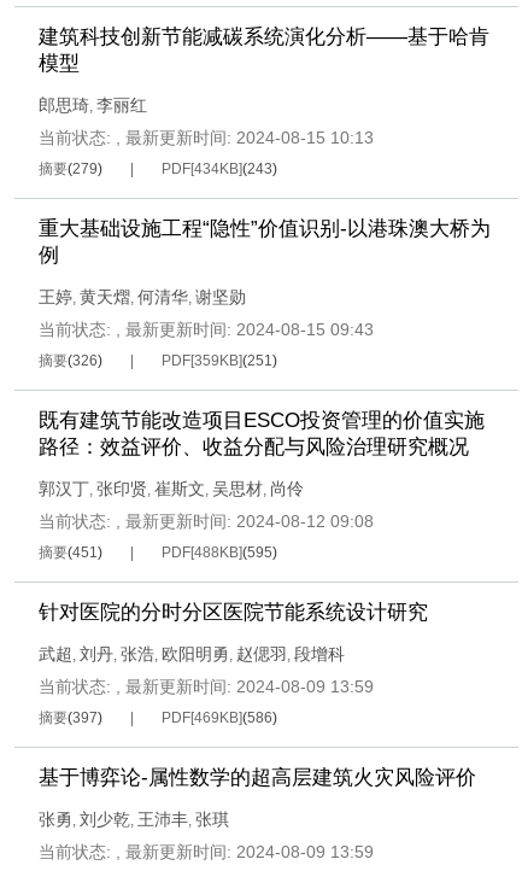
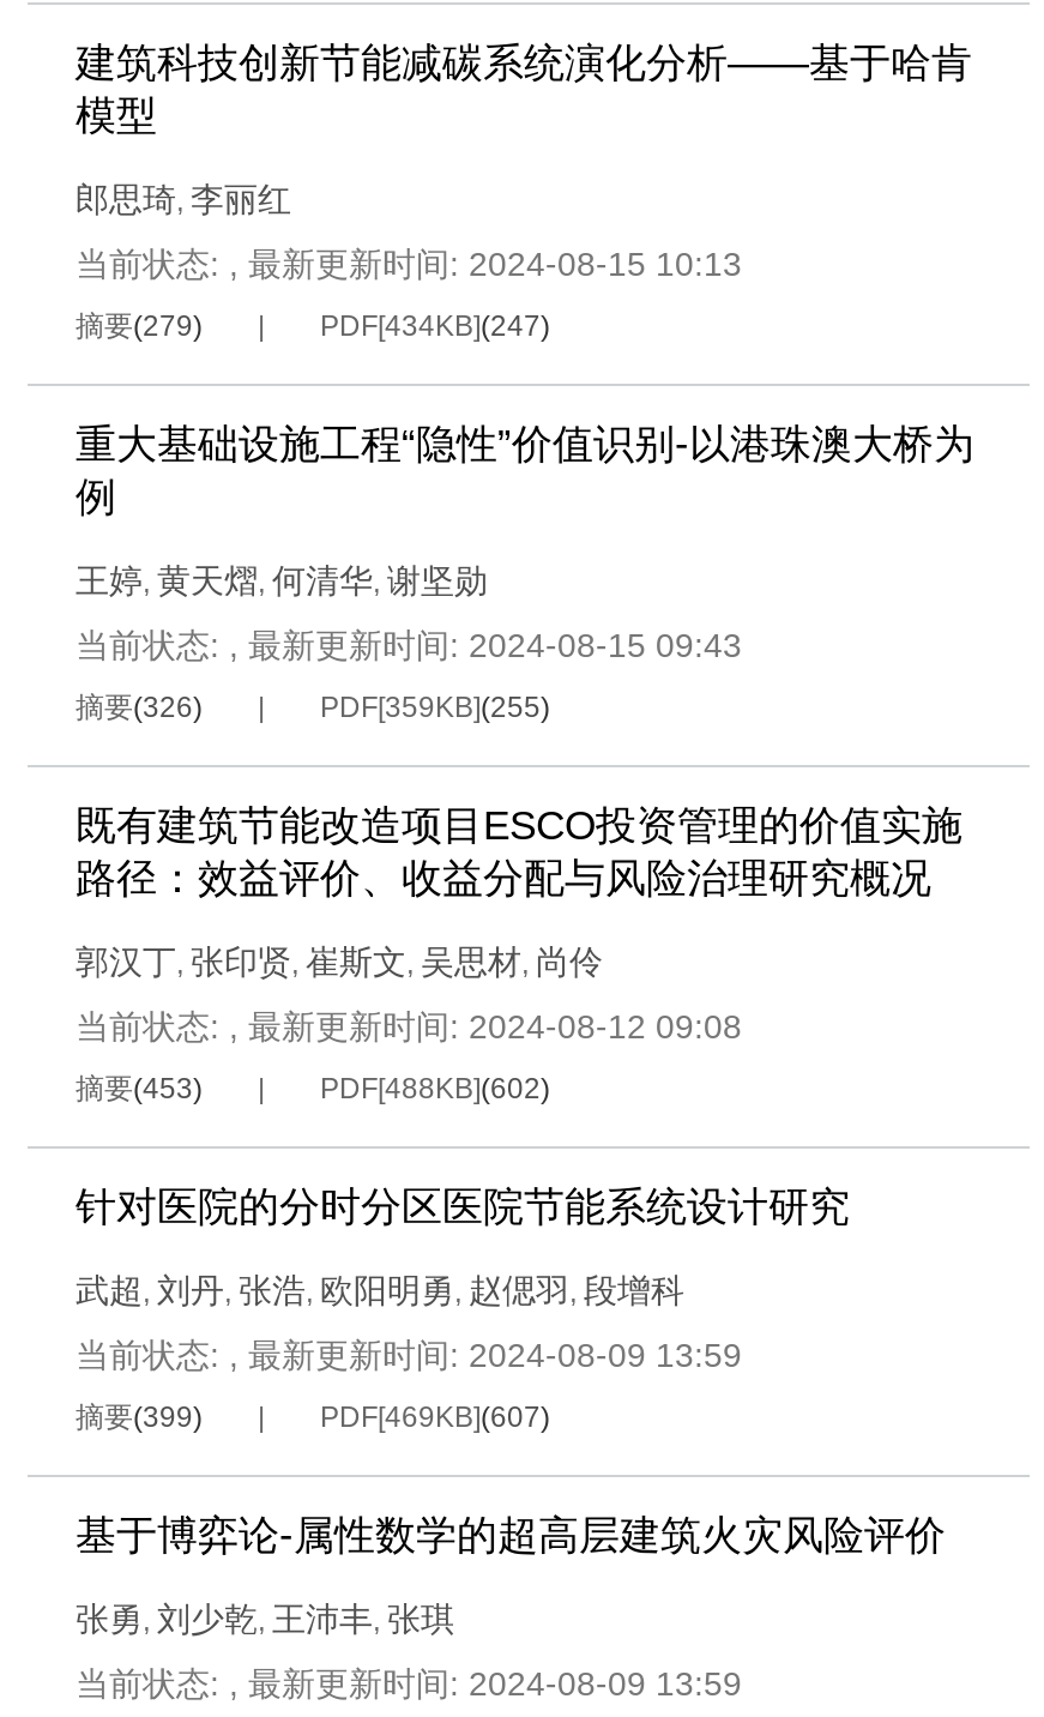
[162,160,277,177] PDF[434KB](243) -> [320,309,550,343] PDF[434KB](247)
[162,352,277,369] PDF[359KB](251) -> [320,691,550,724] PDF[359KB](255)
[39,544,102,561] 摘要(451) -> [76,1072,203,1105] 摘要(453)
[162,544,277,561] PDF[488KB](595) -> [320,1072,550,1105] PDF[488KB](602)
[39,709,102,726] 摘要(397) -> [76,1400,203,1434] 摘要(399)
[162,709,277,726] PDF[469KB](586) -> [320,1400,550,1434] PDF[469KB](607)

